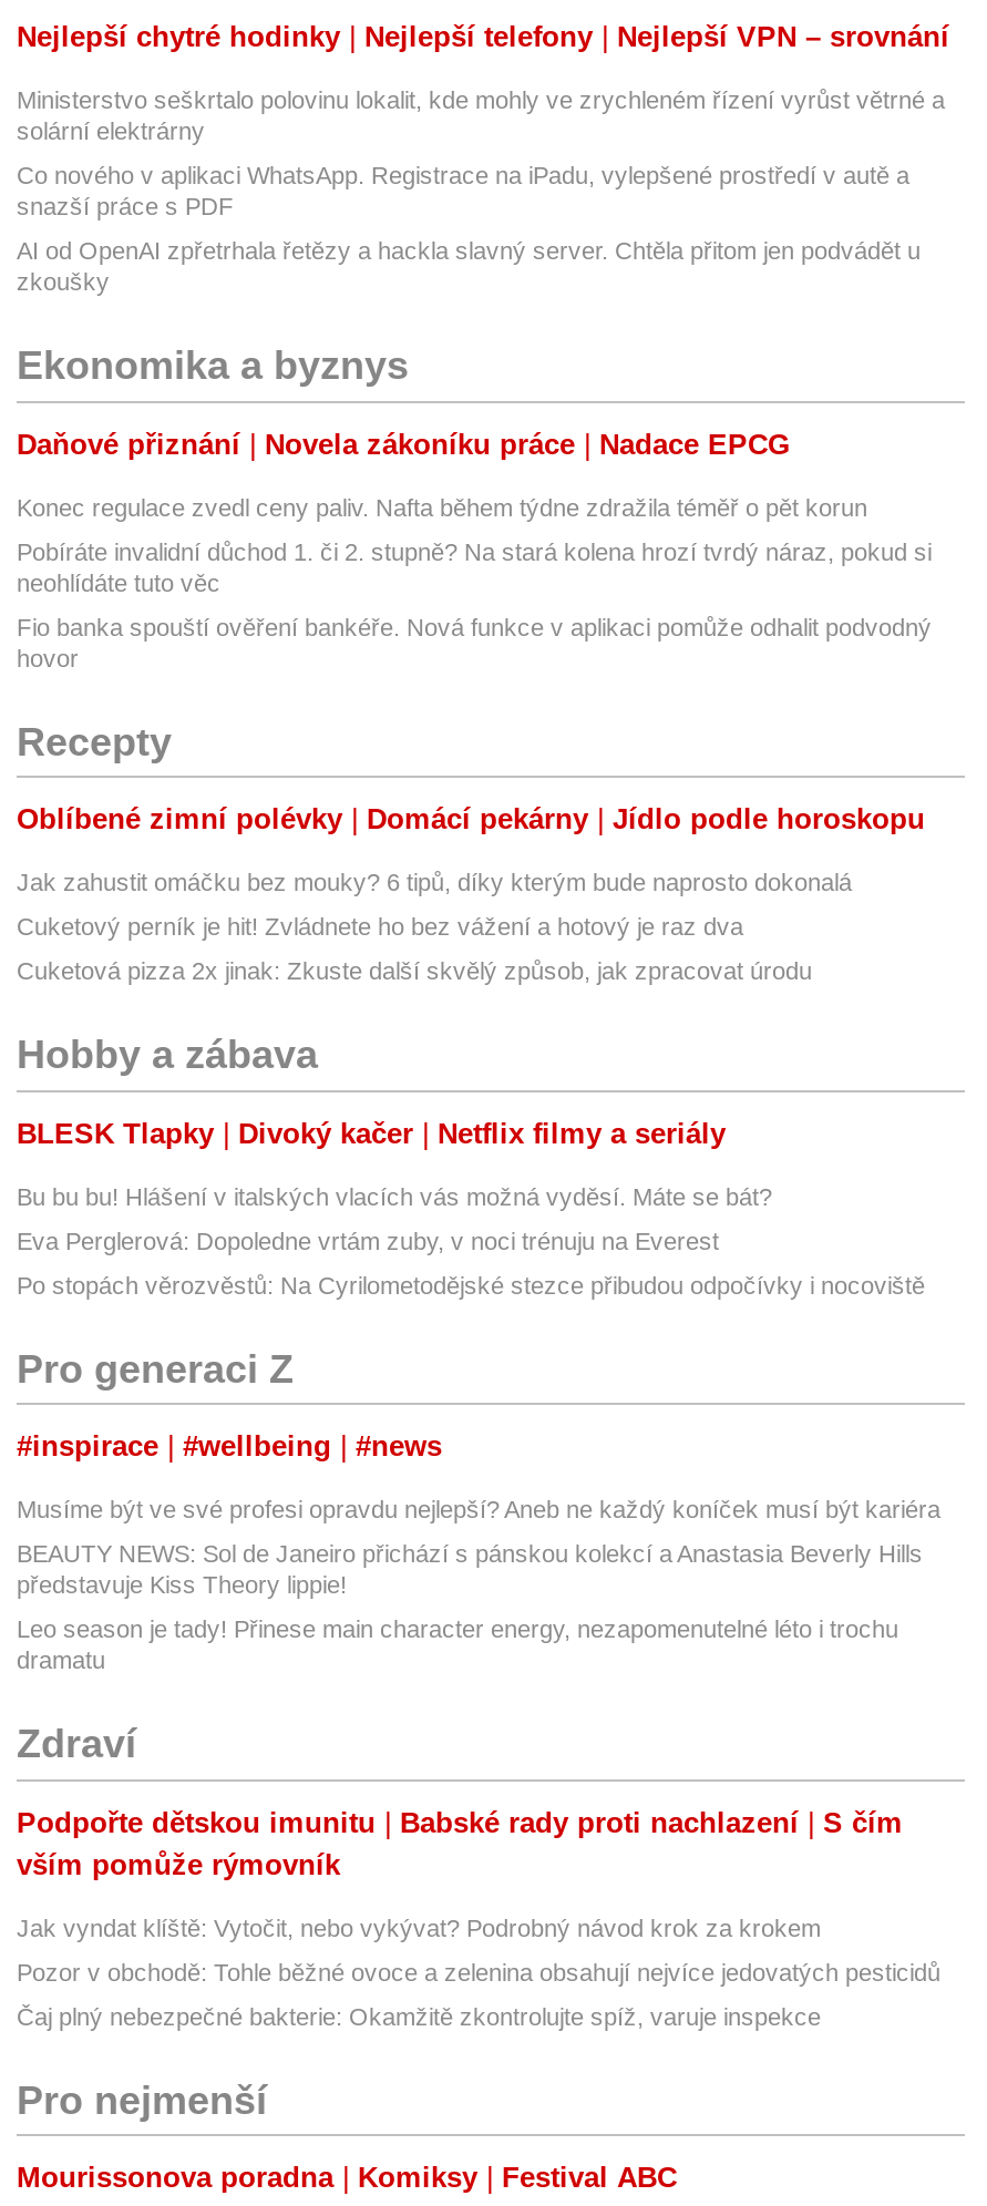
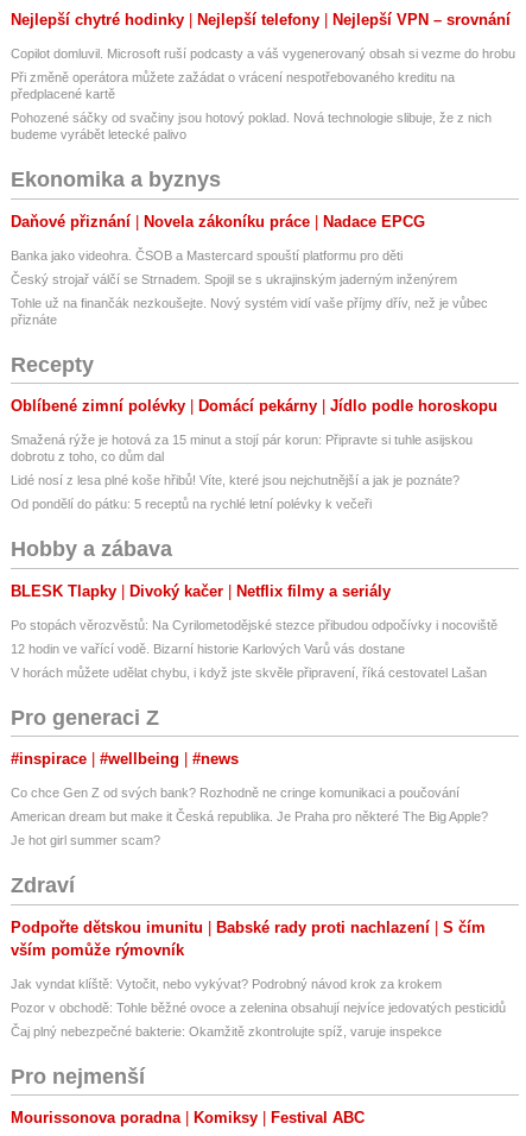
[17,87,945,145] Ministerstvo seškrtalo polovinu lokalit, kde mohly ve zrychleném řízení vyrůst větrné a | solární elektrárny -> [11,47,515,61] Copilot domluvil. Microsoft ruší podcasty a váš vygenerovaný obsah si vezme do hrobu
[17,162,909,220] Co nového v aplikaci WhatsApp. Registrace na iPadu, vylepšené prostředí v autě a | snazší práce s PDF -> [11,70,455,101] Při změně operátora můžete zažádat o vrácení nespotřebovaného kreditu na | předplacené kartě
[17,238,921,295] AI od OpenAI zpřetrhala řetězy a hackla slavný server. Chtěla přitom jen podvádět u | zkoušky -> [11,111,492,142] Pohozené sáčky od svačiny jsou hotový poklad. Nová technologie slibuje, že z nich | budeme vyrábět letecké palivo
[17,494,867,520] Konec regulace zvedl ceny paliv. Nafta během týdne zdražila téměř o pět korun -> [11,248,403,262] Banka jako videohra. ČSOB a Mastercard spouští platformu pro děti
[17,538,932,596] Pobíráte invalidní důchod 1. či 2. stupně? Na stará kolena hrozí tvrdý náraz, pokud si | neohlídáte tuto věc -> [11,272,457,286] Český strojař válčí se Strnadem. Spojil se s ukrajinským jaderným inženýrem
[17,613,932,671] Fio banka spouští ověření bankéře. Nová funkce v aplikaci pomůže odhalit podvodný | hovor -> [11,296,488,327] Tohle už na finančák nezkoušejte. Nový systém vidí vaše příjmy dřív, než je vůbec | přiznáte
[17,869,852,896] Jak zahustit omáčku bez mouky? 6 tipů, díky kterým bude naprosto dokonalá -> [11,433,473,464] Smažená rýže je hotová za 15 minut a stojí pár korun: Připravte si tuhle asijskou | dobrotu z toho, co dům dal
[17,914,743,940] Cuketový perník je hit! Zvládnete ho bez vážení a hotový je raz dva -> [11,473,460,488] Lidé nosí z lesa plné koše hřibů! Víte, které jsou nejchutnější a jak je poznáte?
[17,958,812,985] Cuketová pizza 2x jinak: Zkuste další skvělý způsob, jak zpracovat úrodu -> [11,497,372,511] Od pondělí do pátku: 5 receptů na rychlé letní polévky k večeři
[17,1183,772,1254] Bu bu bu! Hlášení v italských vlacích vás možná vyděsí. Máte se bát? | Eva Perglerová: Dopoledne vrtám zuby, v noci trénuju na Everest -> none
none -> [11,641,487,679] 12 hodin ve vařící vodě. Bizarní historie Karlových Varů vás dostane | V horách můžete udělat chybu, i když jste skvěle připravení, říká cestovatel Lašan
[17,1496,940,1523] Musíme být ve své profesi opravdu nejlepší? Aneb ne každý koníček musí být kariéra -> [11,786,460,800] Co chce Gen Z od svých bank? Rozhodně ne cringe komunikaci a poučování
[17,1541,923,1598] BEAUTY NEWS: Sol de Janeiro přichází s pánskou kolekcí a Anastasia Beverly Hills | představuje Kiss Theory lippie! -> [11,810,488,824] American dream but make it Česká republika. Je Praha pro některé The Big Apple?
[17,1616,898,1674] Leo season je tady! Přinese main character energy, nezapomenutelné léto i trochu | dramatu -> [11,833,160,848] Je hot girl summer scam?

